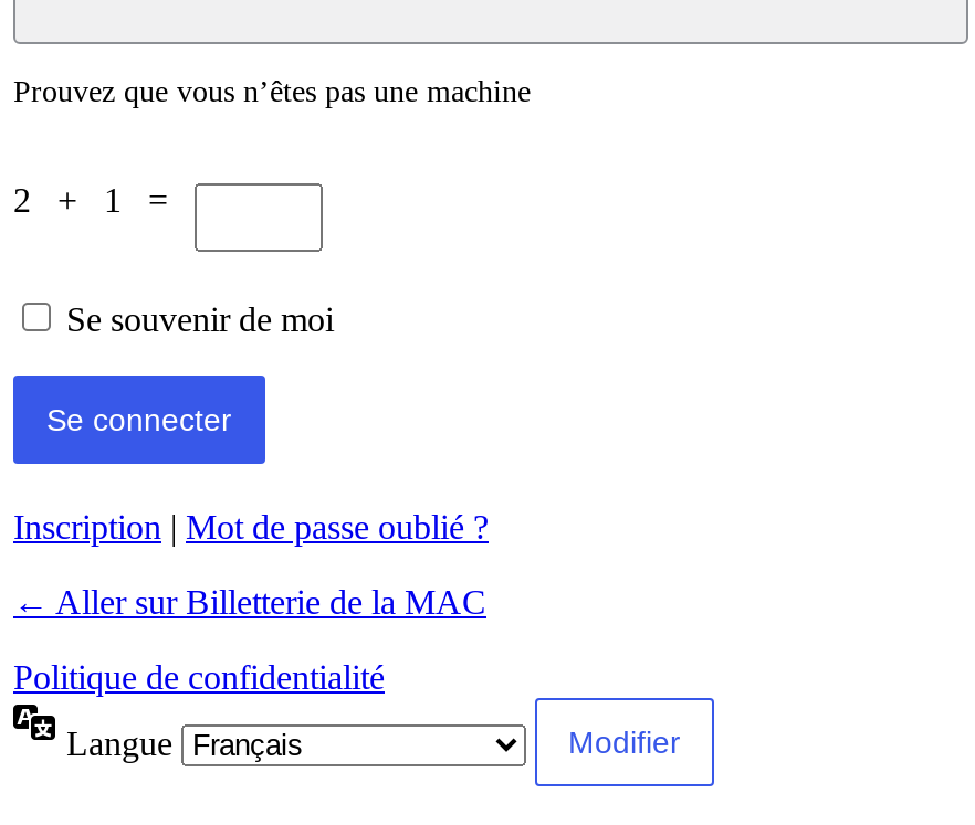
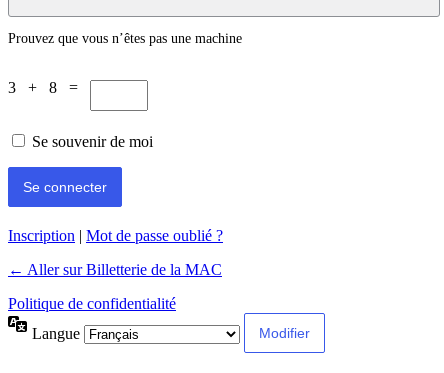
[13,182,195,219] 2 + 1 = -> [8,79,90,96] 3 + 8 =

